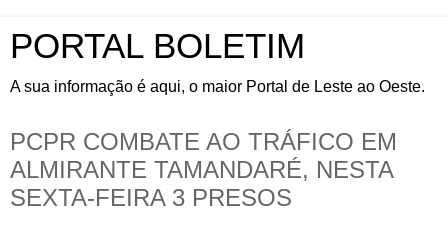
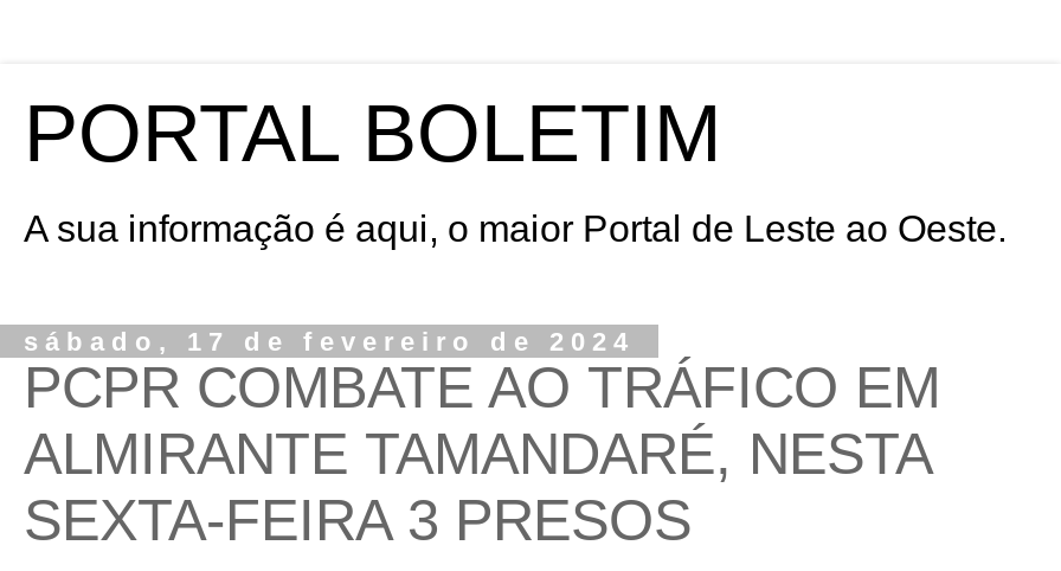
none -> [24,327,635,355] sábado, 17 de fevereiro de 2024

